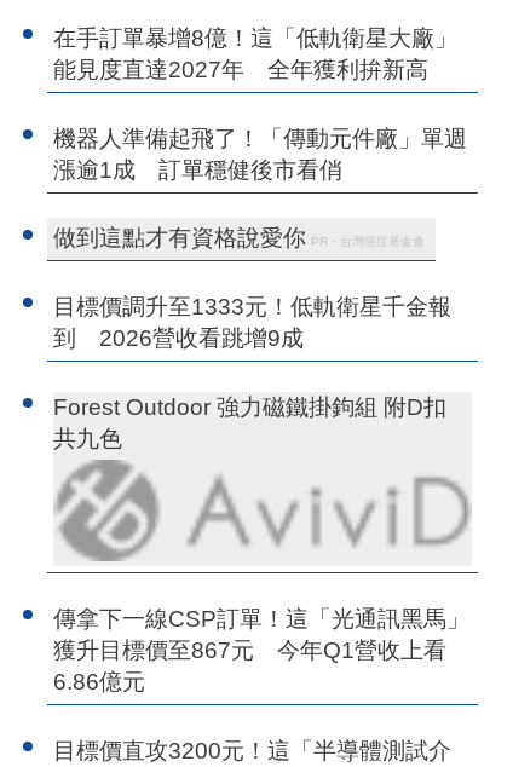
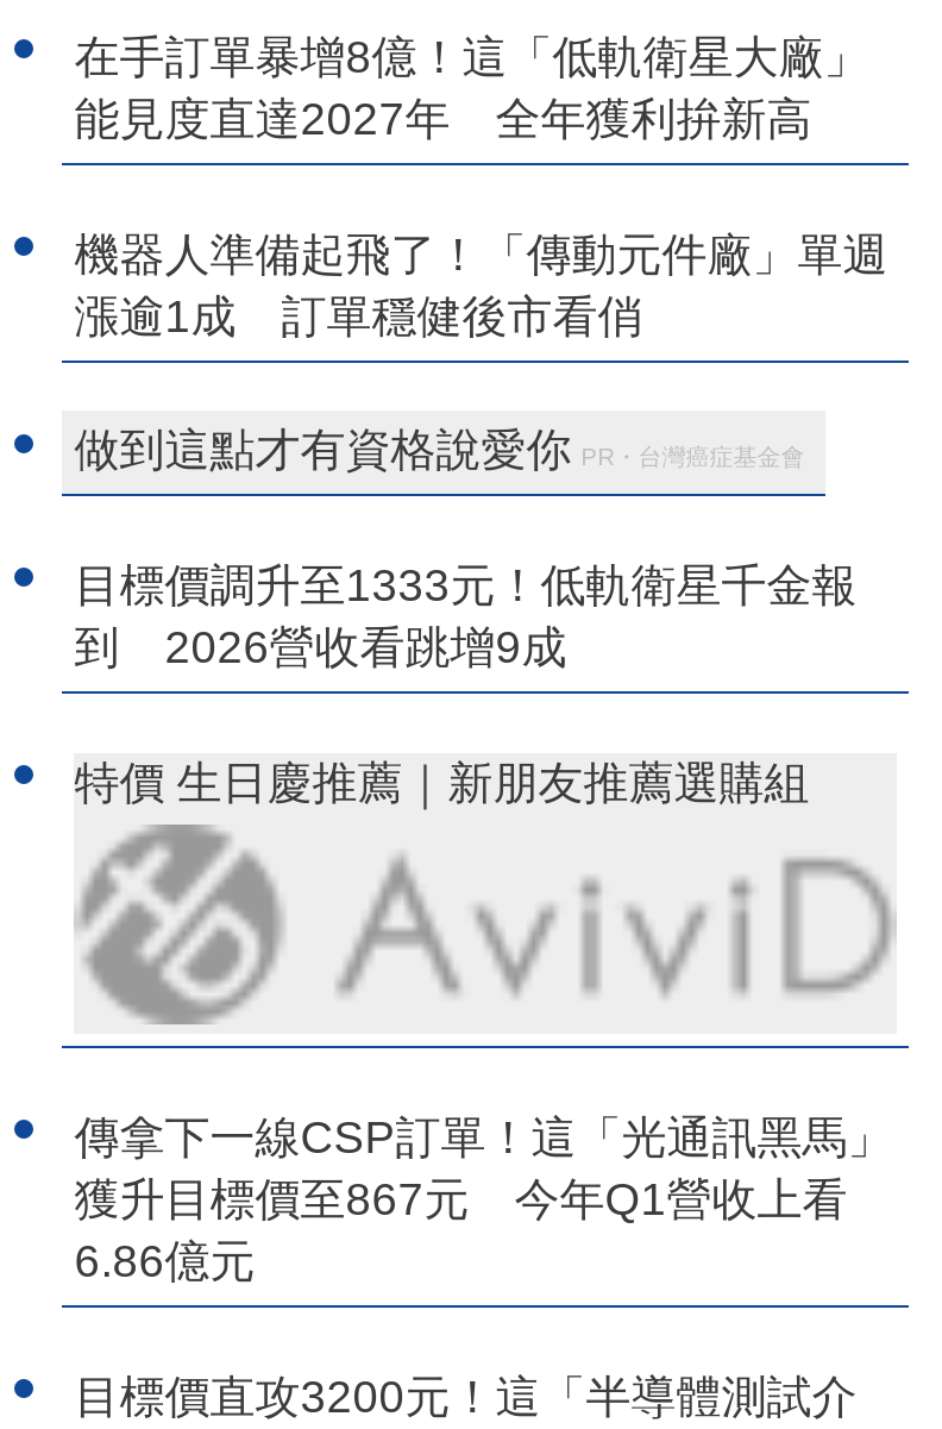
[53,394,447,451] Forest Outdoor 強力磁鐵掛鉤組 附D扣 | 共九色 -> [74,757,809,807] 特價 生日慶推薦｜新朋友推薦選購組

